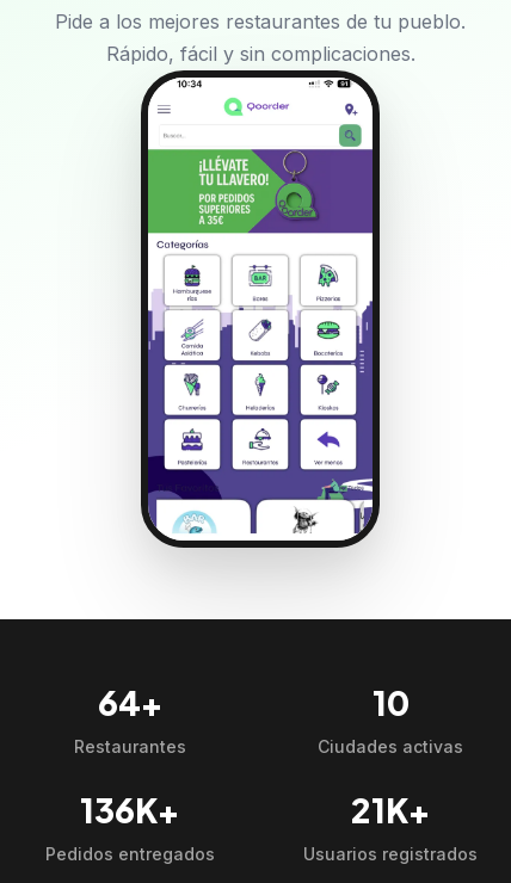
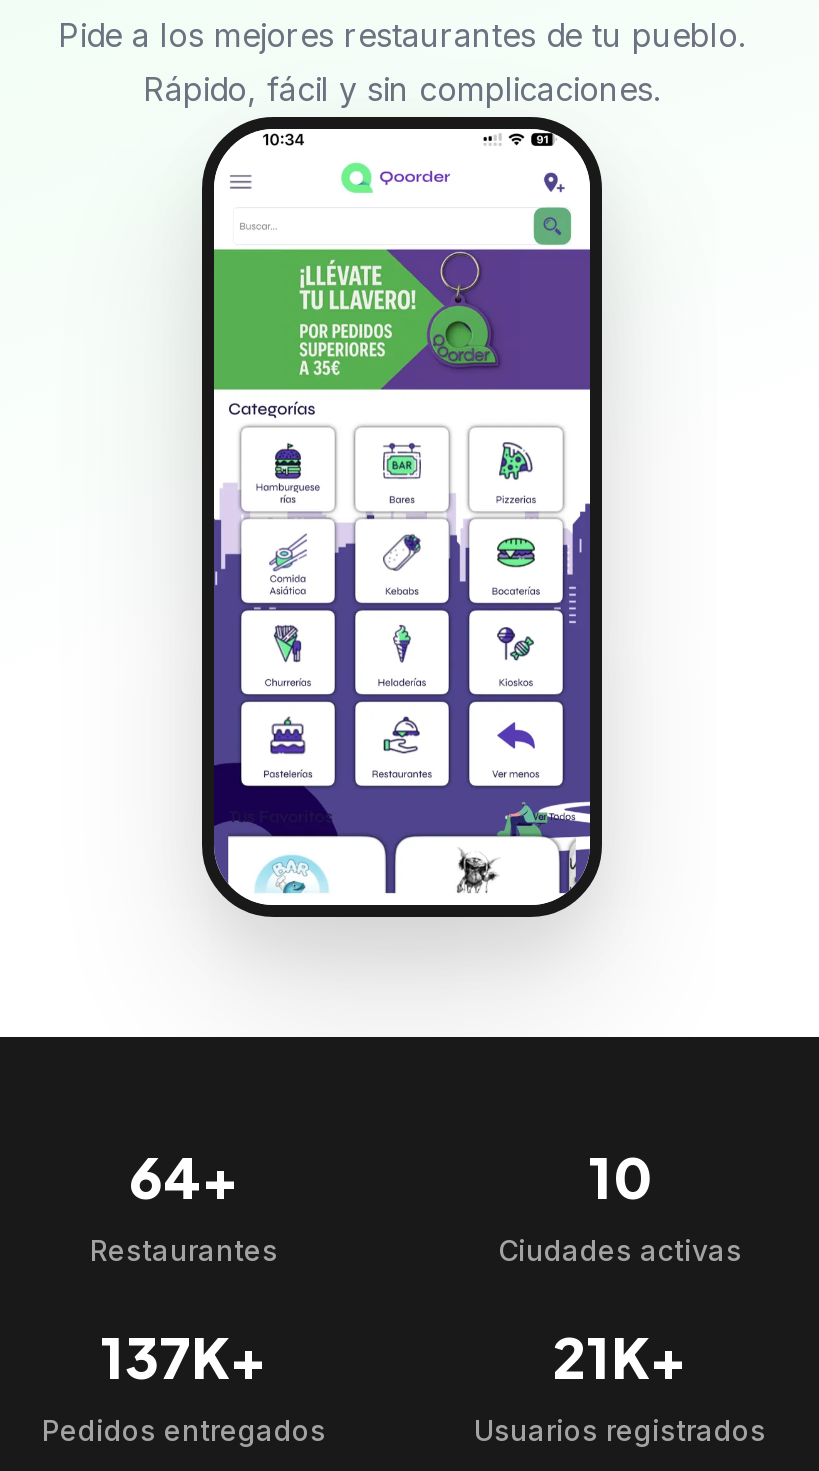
[80,789,180,830] 136K+ -> [101,1321,267,1391] 137K+

